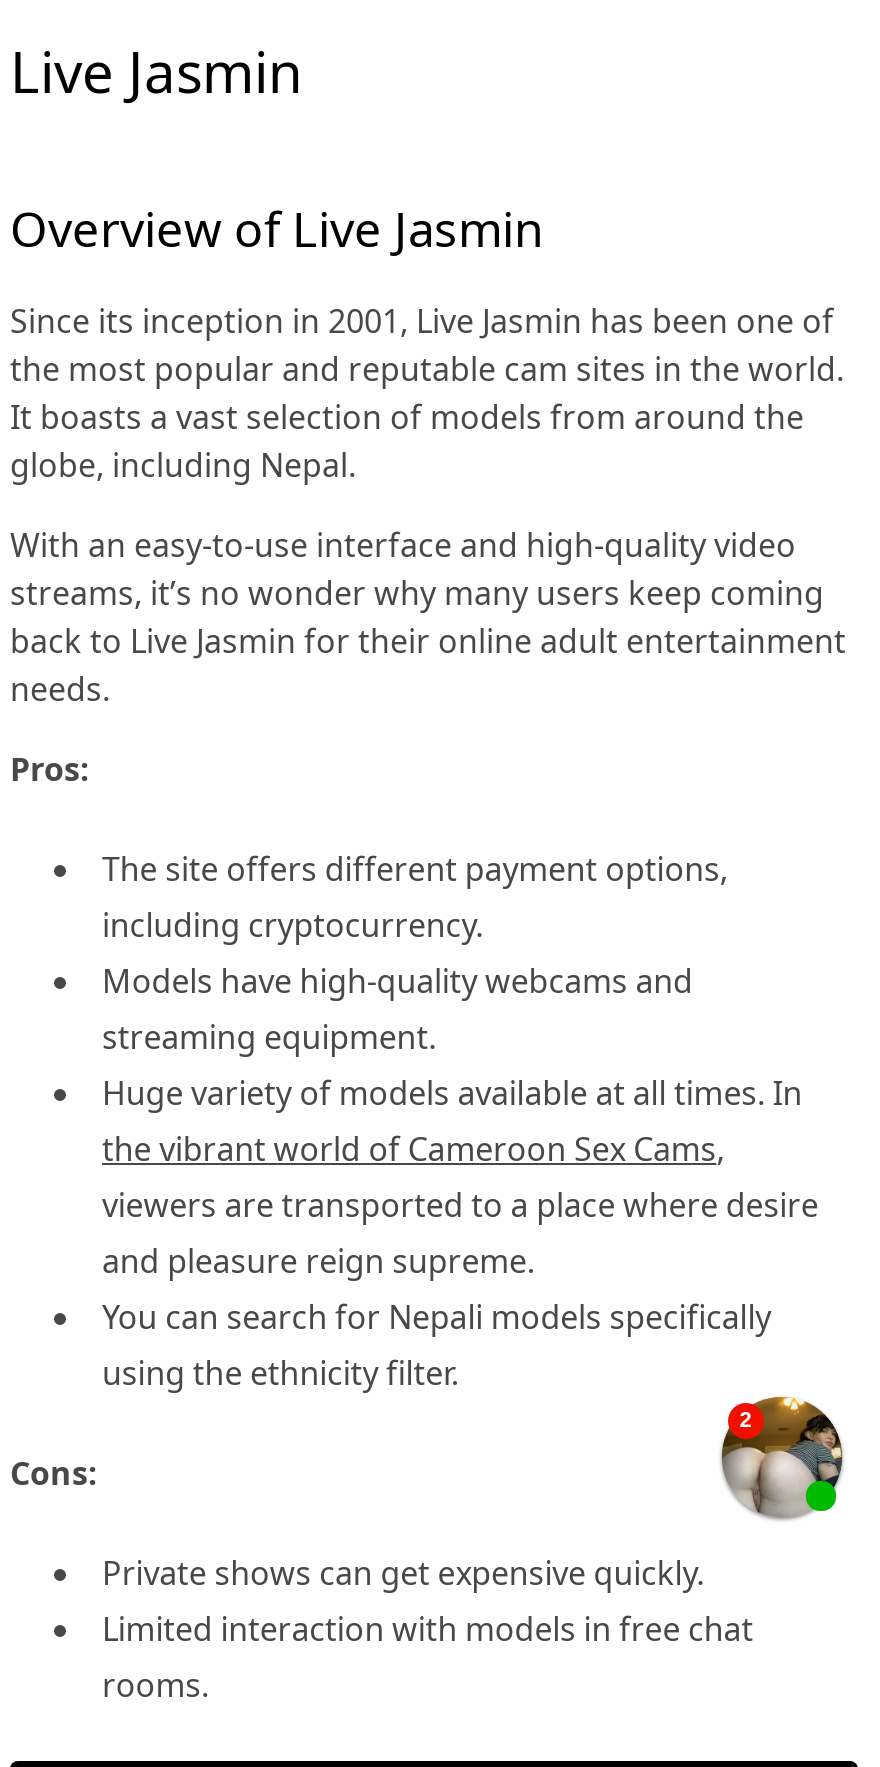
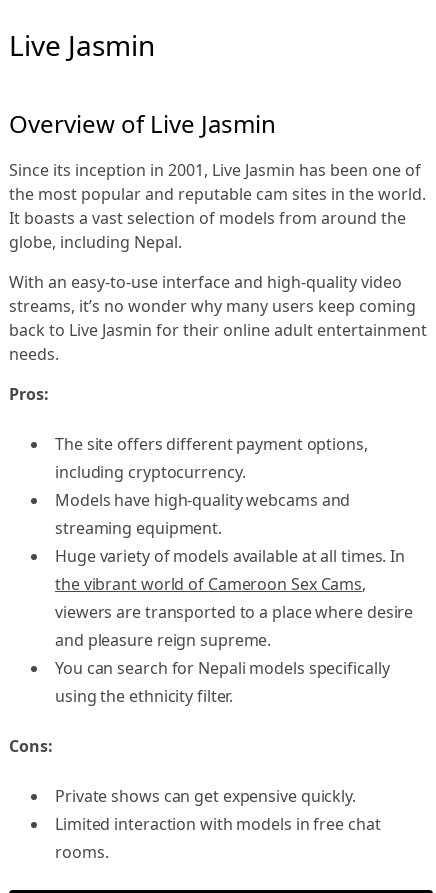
[718,1395,846,1521] [image] -> none

